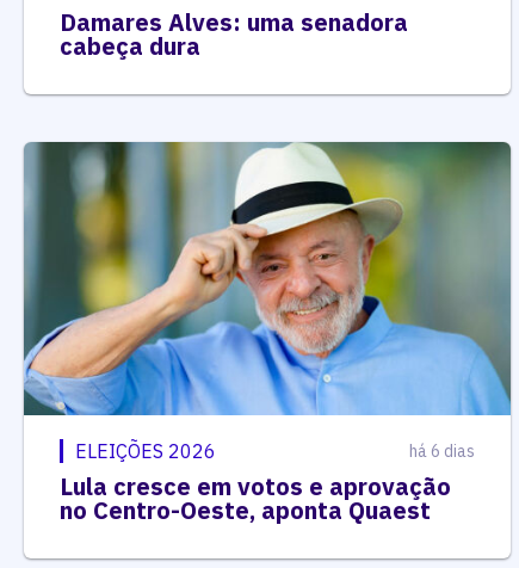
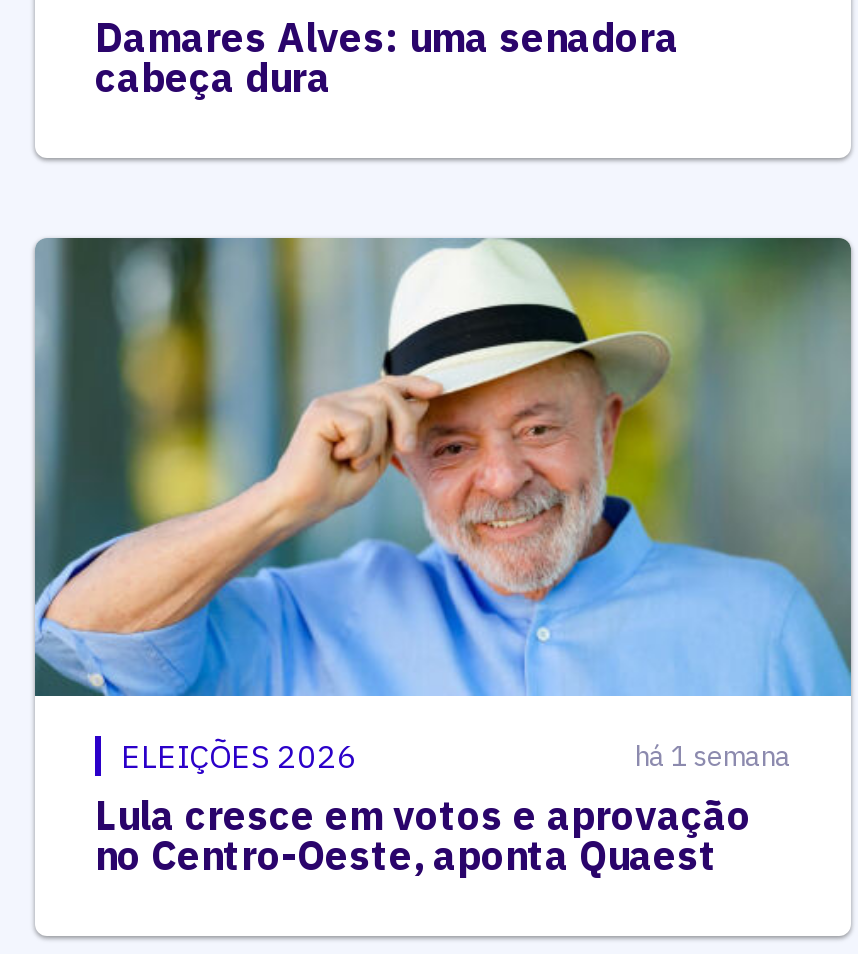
[409,441,475,462] há 6 dias -> [635,739,791,775] há 1 semana

